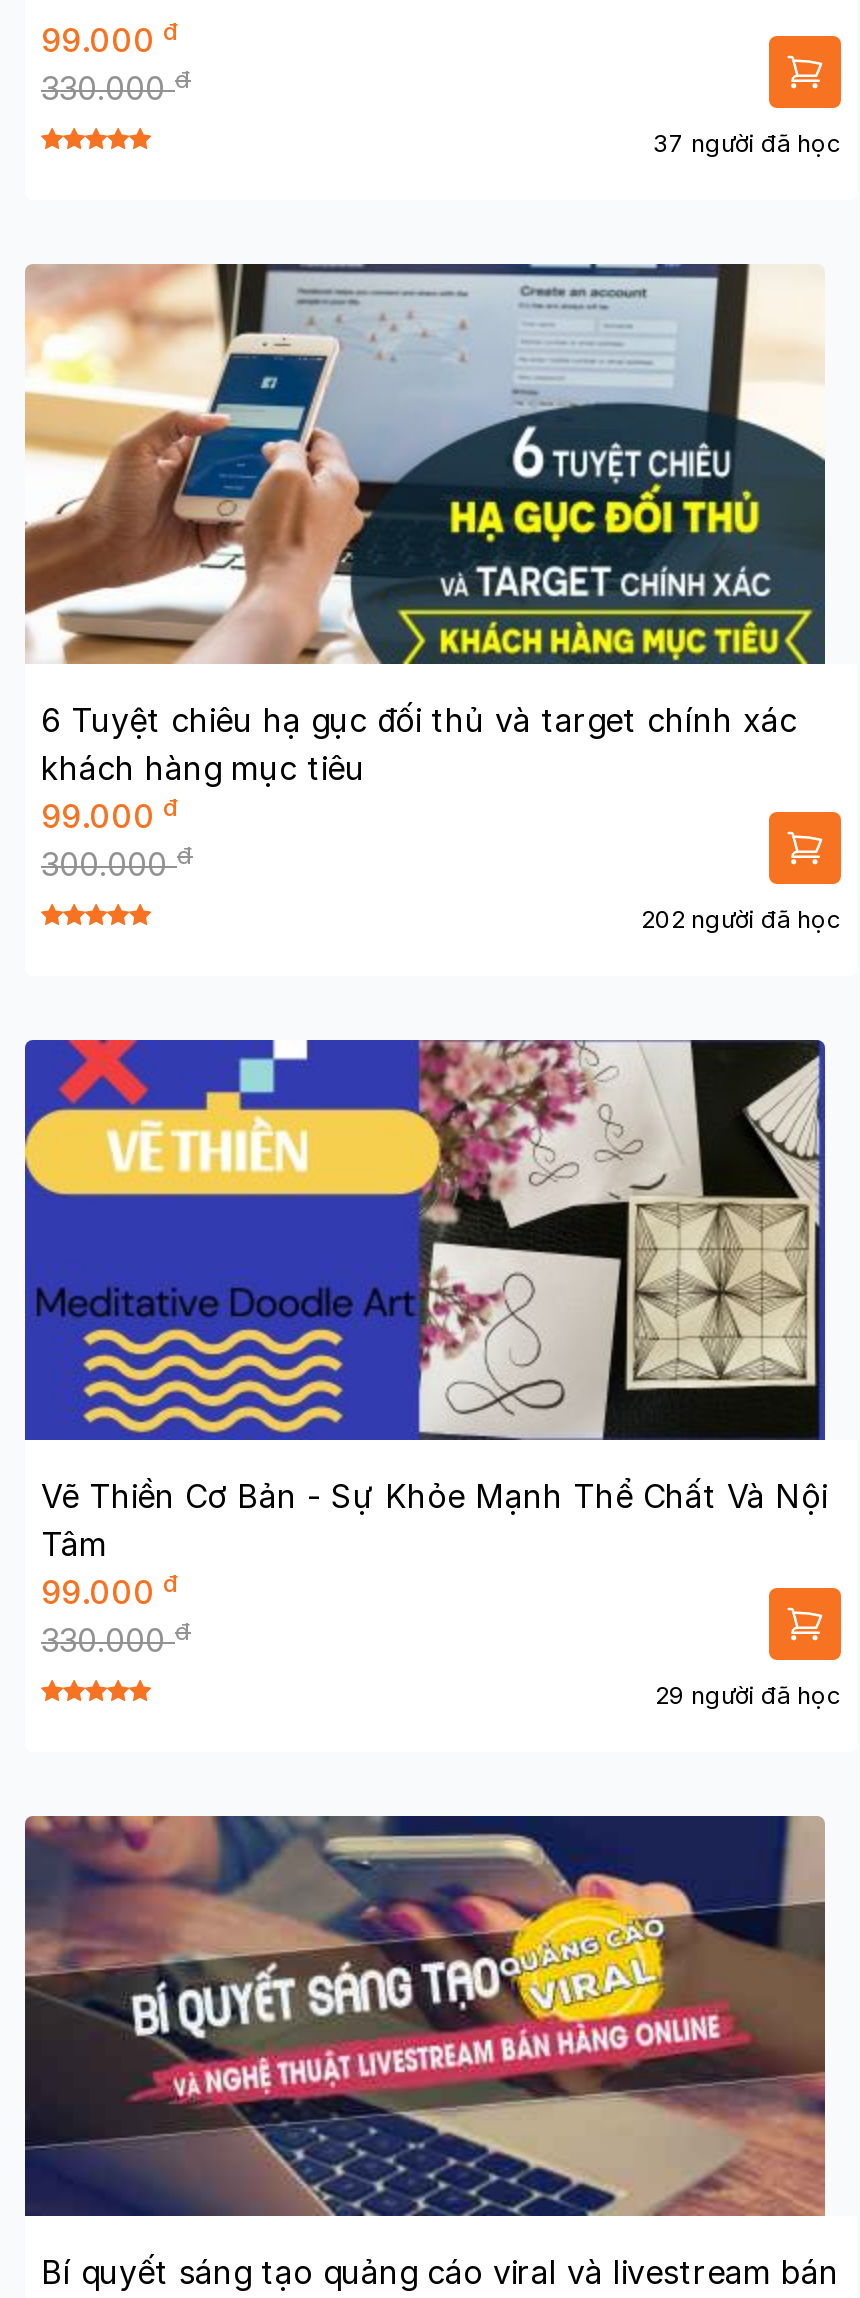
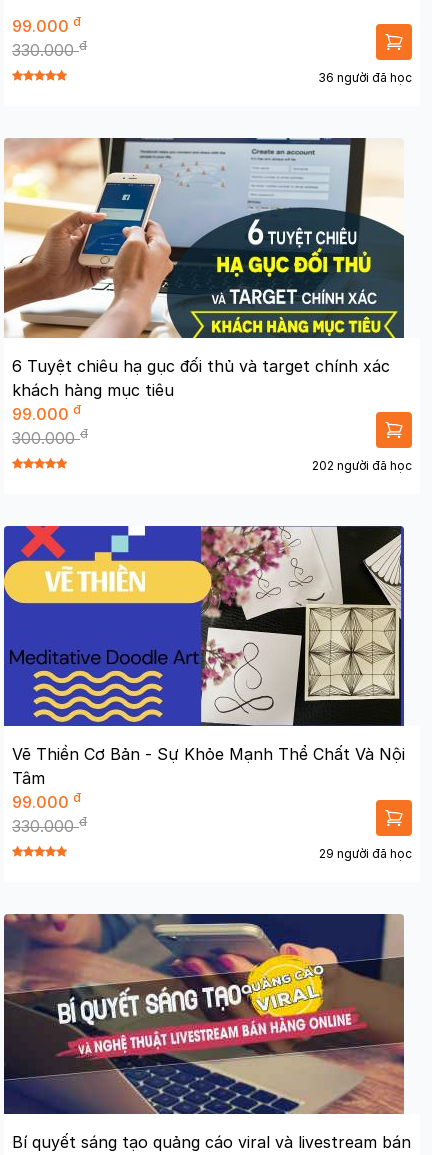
[653,128,841,158] 37 người đã học -> [318,70,412,85] 36 người đã học

